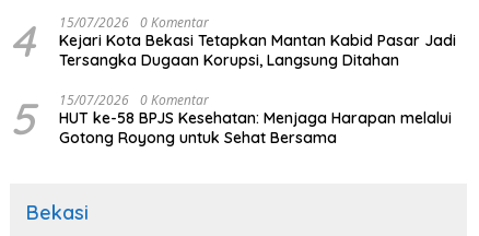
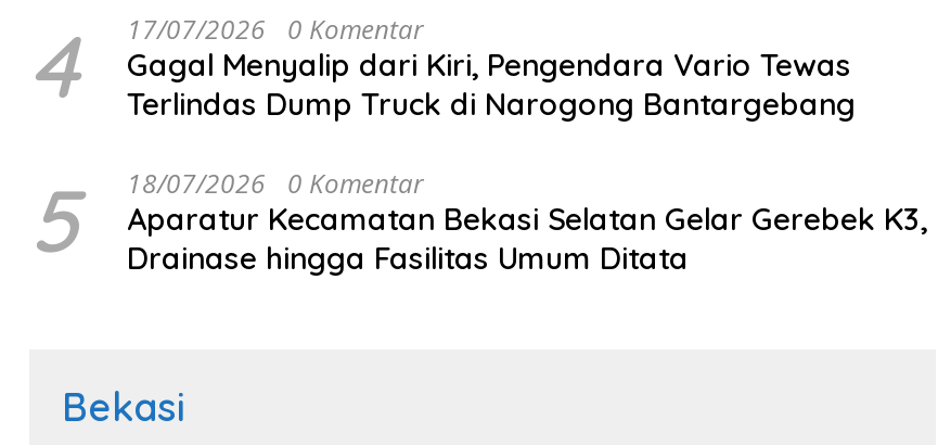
[59,13,456,70] 15/07/2026 0 Komentar | Kejari Kota Bekasi Tetapkan Mantan Kabid Pasar Jadi | Tersangka Dugaan Korupsi, Langsung Ditahan -> [127,11,856,124] 17/07/2026 0 Komentar | Gagal Menyalip dari Kiri, Pengendara Vario Tewas | Terlindas Dump Truck di Narogong Bantargebang
[59,91,452,147] 15/07/2026 0 Komentar | HUT ke-58 BPJS Kesehatan: Menjaga Harapan melalui | Gotong Royong untuk Sehat Bersama -> [127,165,927,278] 18/07/2026 0 Komentar | Aparatur Kecamatan Bekasi Selatan Gelar Gerebek K3, | Drainase hingga Fasilitas Umum Ditata

